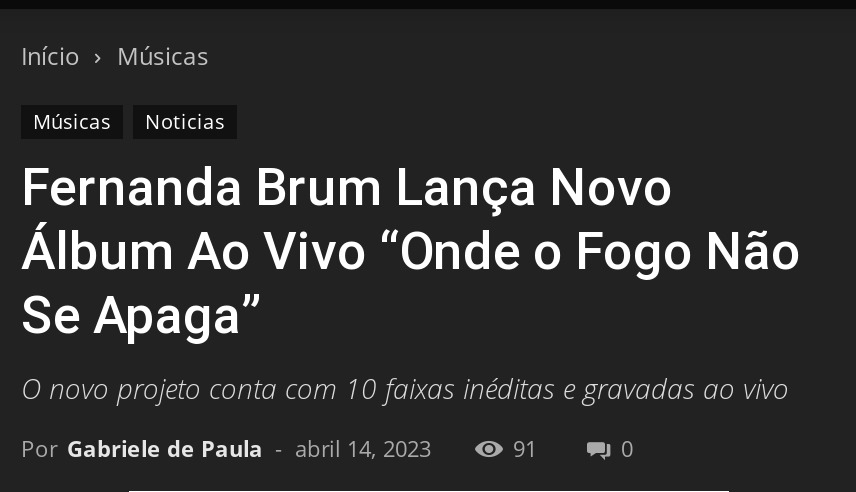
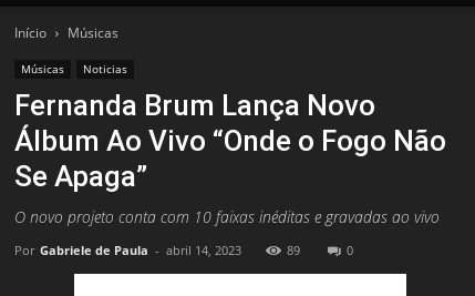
[513,433,537,463] 91 -> [287,242,300,258] 89

